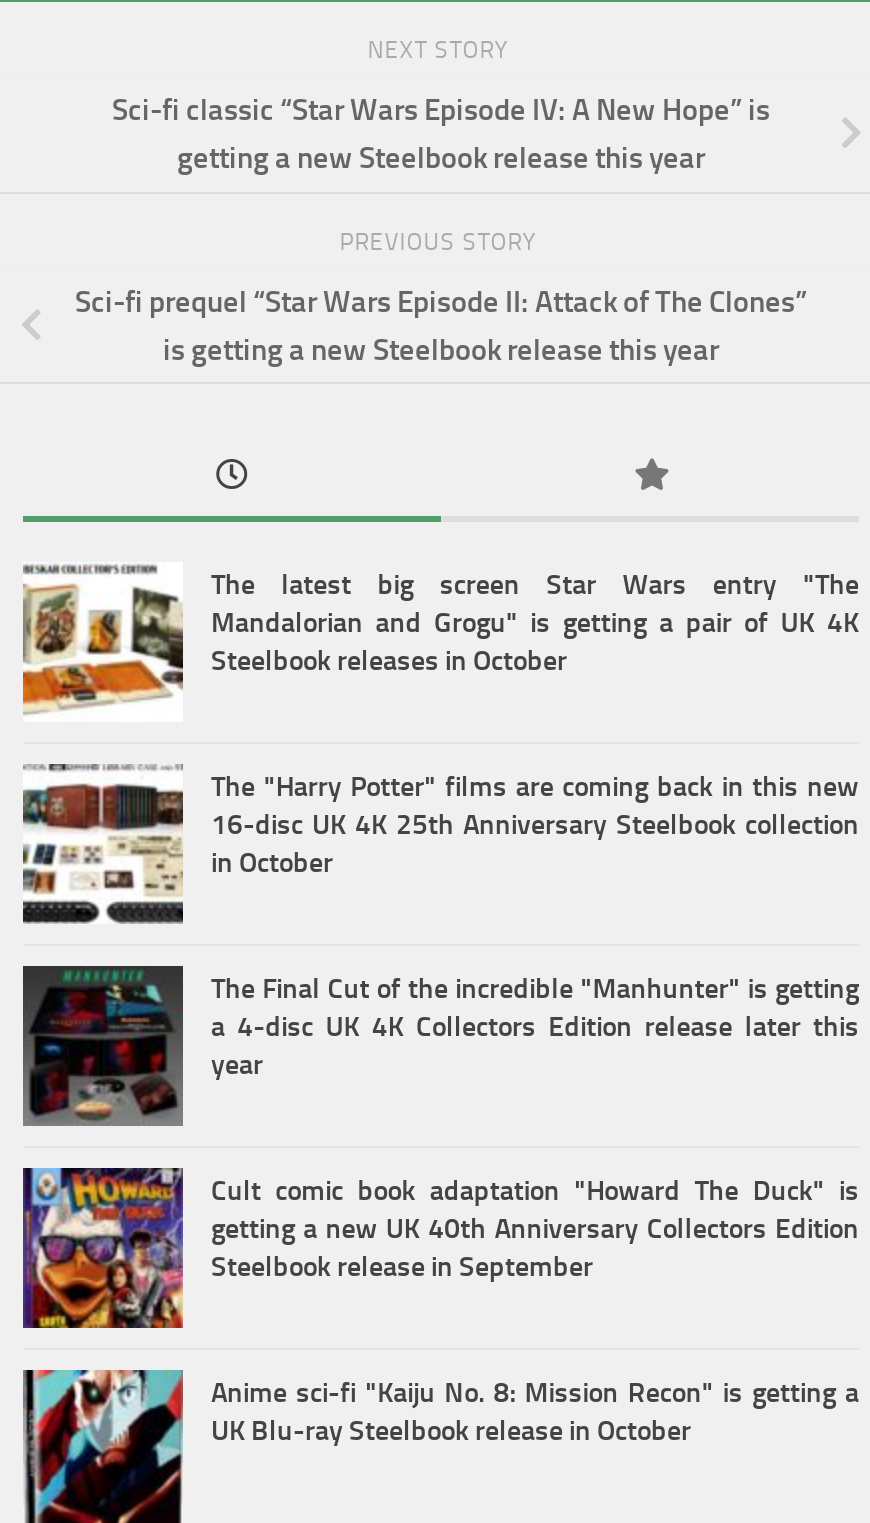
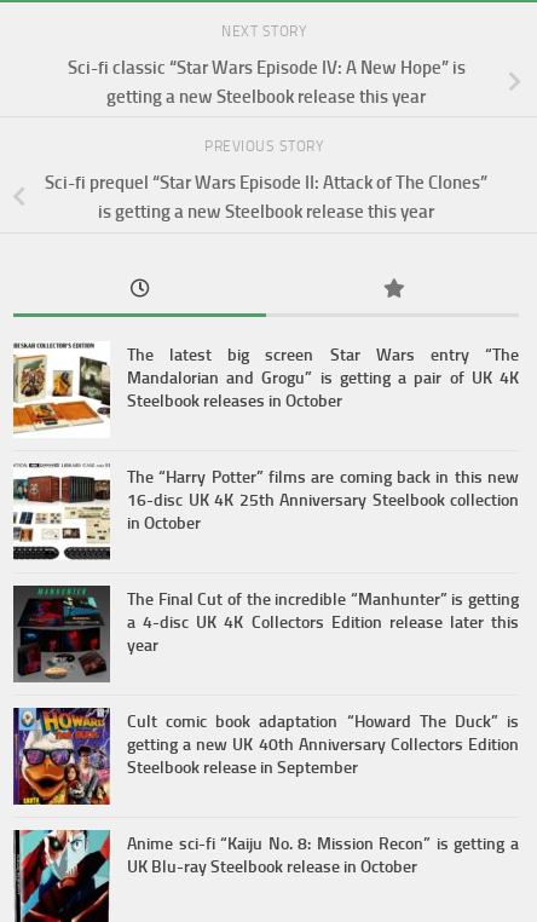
[211,569,859,603] The latest big screen Star Wars entry "The -> [127,345,519,365] The latest big screen Star Wars entry “The
[211,607,859,641] Mandalorian and Grogu" is getting a pair of UK 4K -> [127,368,519,388] Mandalorian and Grogu” is getting a pair of UK 4K
[211,771,859,805] The "Harry Potter" films are coming back in this new -> [127,467,519,487] The “Harry Potter” films are coming back in this new
[211,973,859,1007] The Final Cut of the incredible "Manhunter" is getting -> [127,589,519,610] The Final Cut of the incredible “Manhunter” is getting
[211,1175,859,1209] Cult comic book adaptation "Howard The Duck" is -> [127,711,519,732] Cult comic book adaptation “Howard The Duck” is
[211,1377,859,1411] Anime sci-fi "Kaiju No. 8: Mission Recon" is getting a -> [127,834,519,854] Anime sci-fi “Kaiju No. 8: Mission Recon” is getting a

